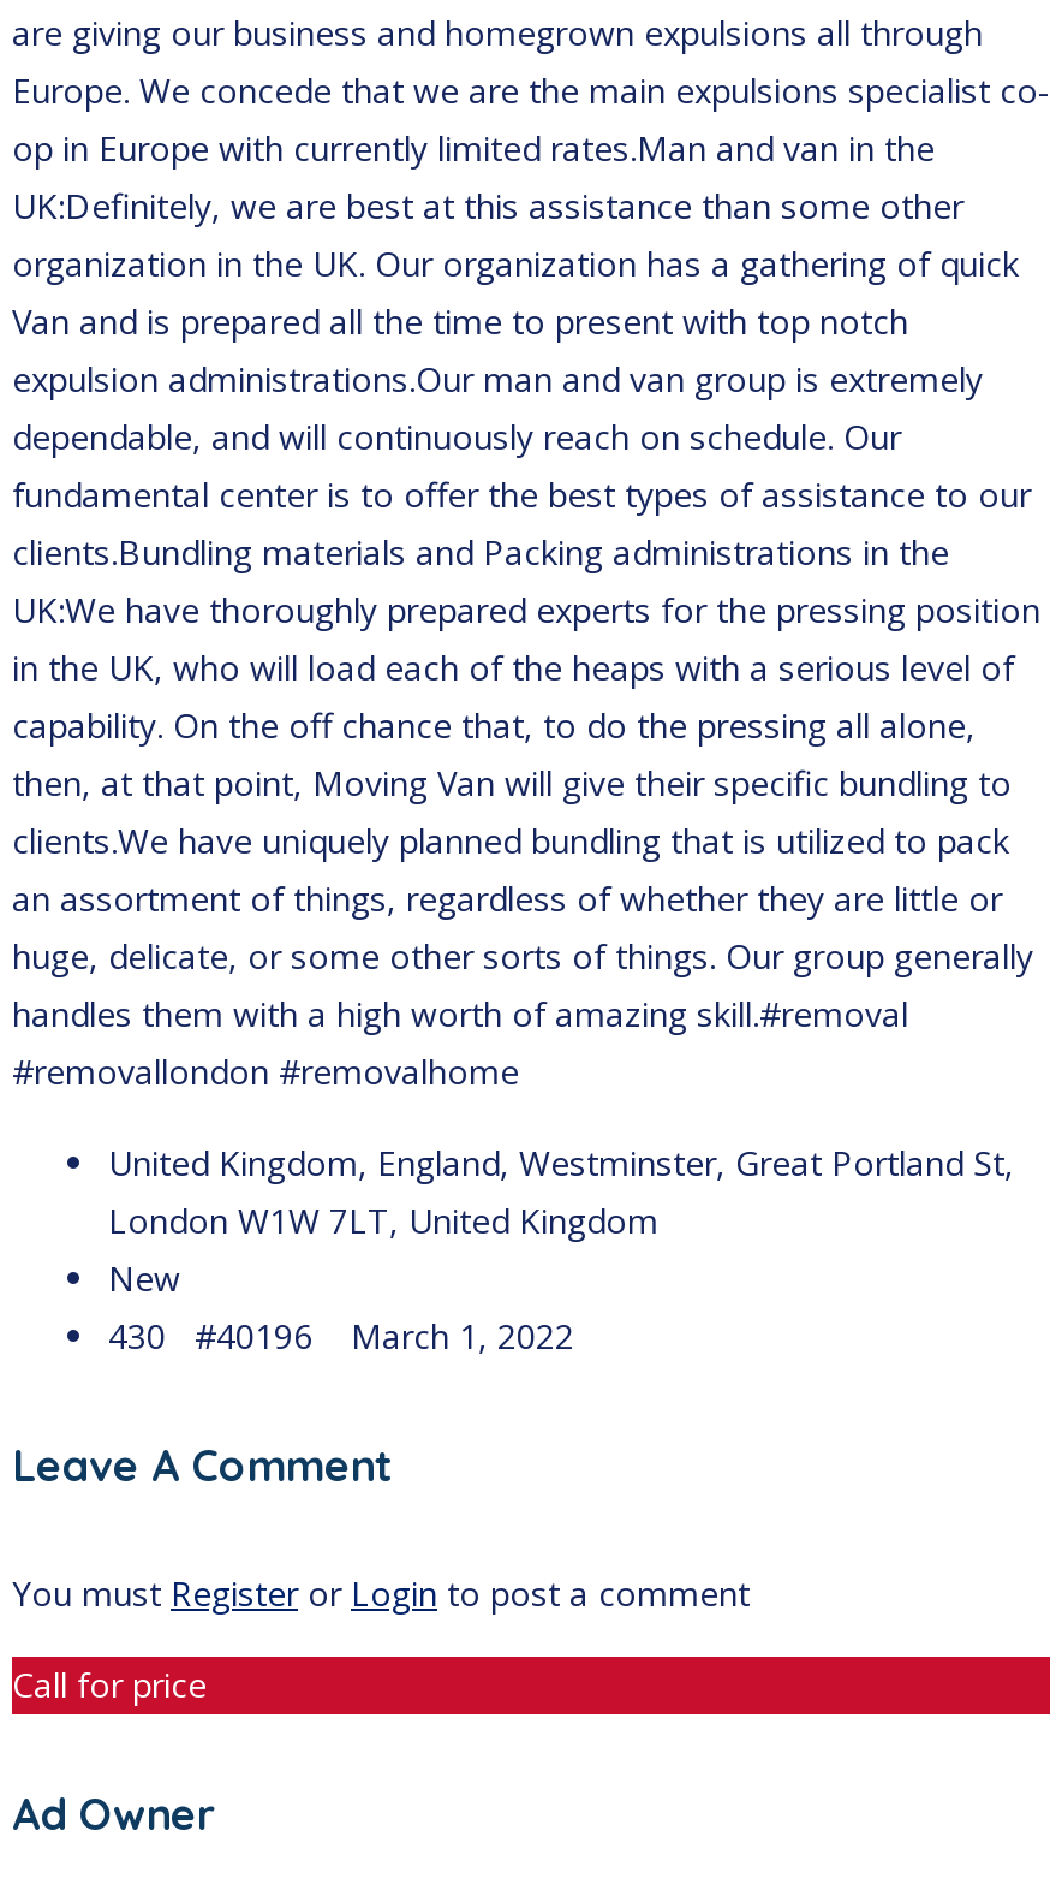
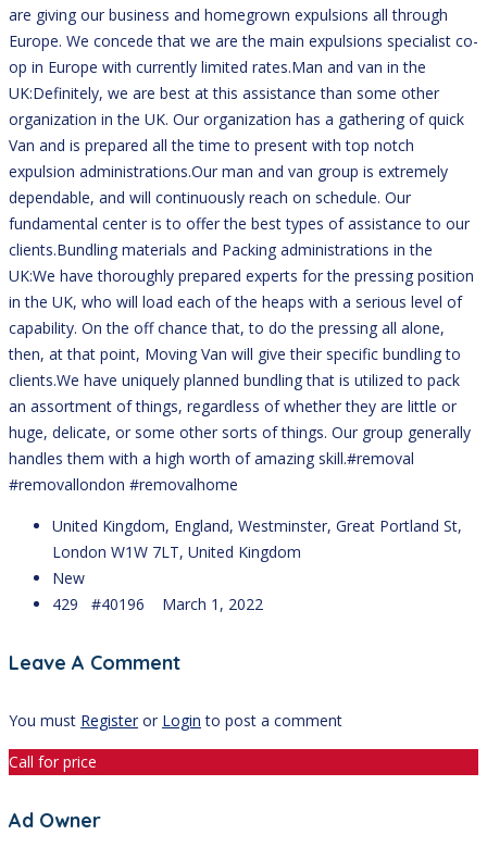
[108,1312,574,1357] 430 #40196 March 1, 2022 -> [52,593,263,614] 429 #40196 March 1, 2022

